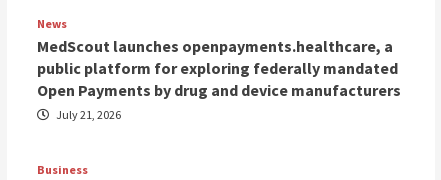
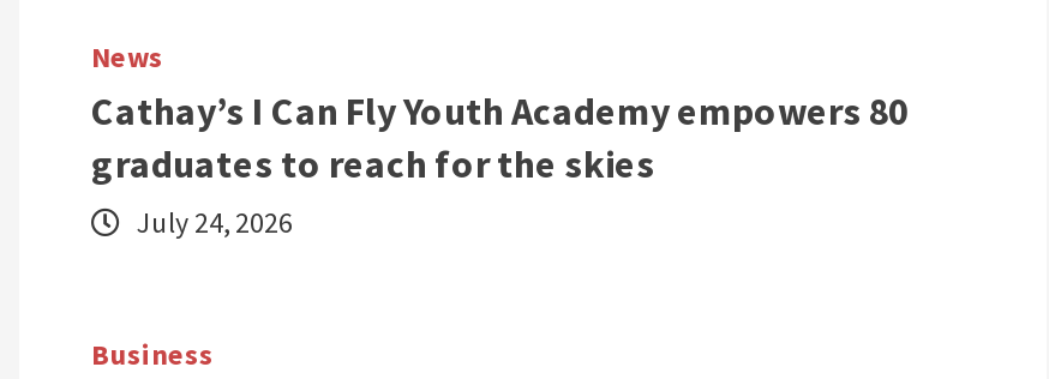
[37,36,401,122] MedScout launches openpayments.healthcare, a | public platform for exploring federally mandated | Open Payments by drug and device manufacturers | July 21, 2026 -> [91,86,907,239] Cathay’s I Can Fly Youth Academy empowers 80 | graduates to reach for the skies | July 24, 2026

